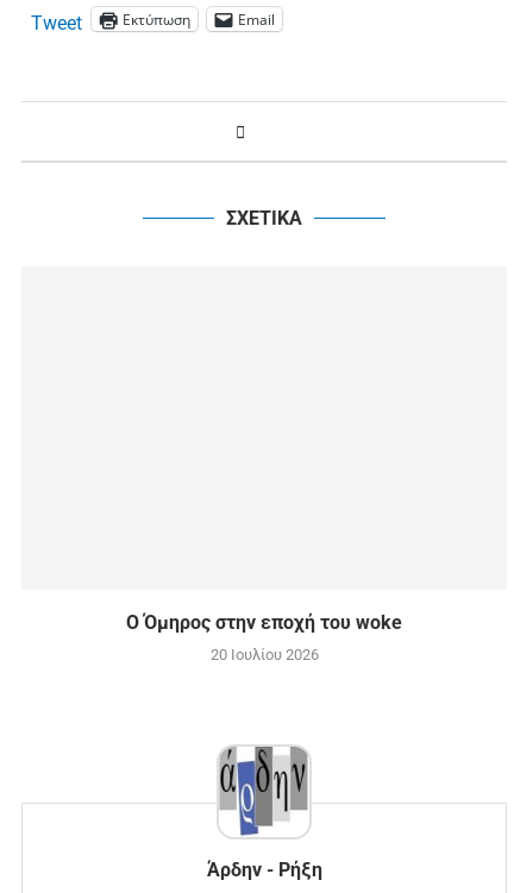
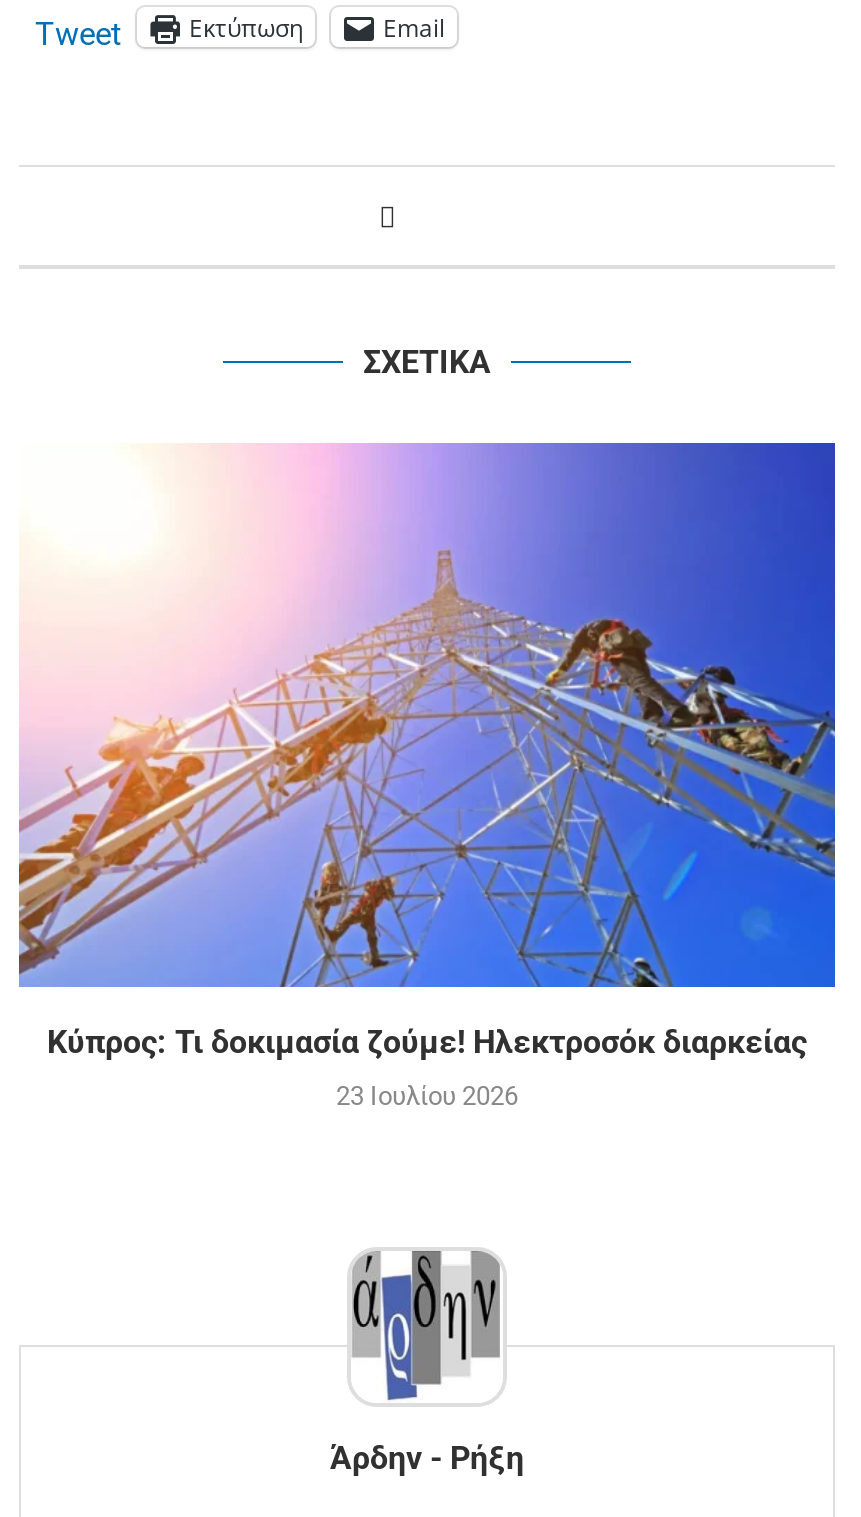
none -> [17,441,837,989] [image]
[126,611,402,634] Ο Όμηρος στην εποχή του woke -> [47,1023,807,1061] Κύπρος: Τι δοκιμασία ζούμε! Ηλεκτροσόκ διαρκείας
[210,646,318,664] 20 Ιουλίου 2026 -> [336,1081,518,1111] 23 Ιουλίου 2026

